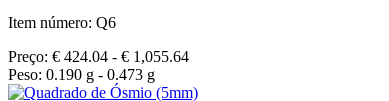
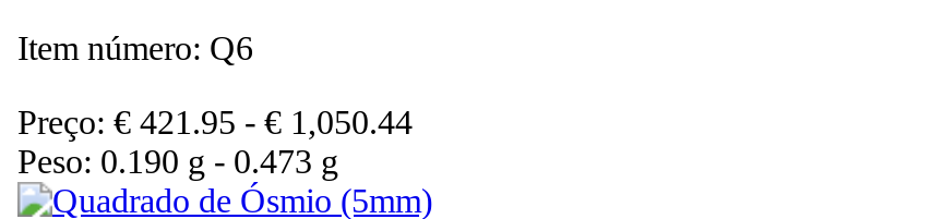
[8,48,189,65] Preço: € 424.04 - € 1,055.64 -> [17,103,413,140] Preço: € 421.95 - € 1,050.44

